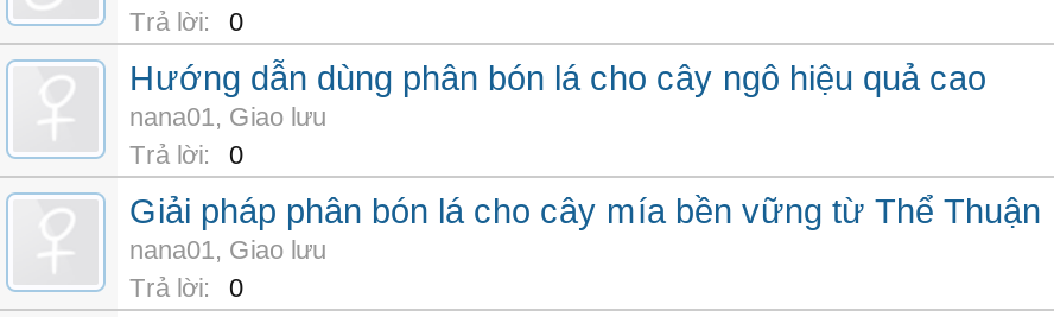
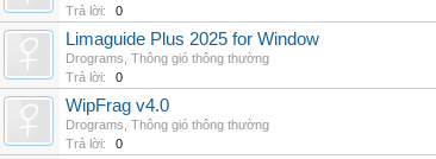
[129,59,986,131] Hướng dẫn dùng phân bón lá cho cây ngô hiệu quả cao | nana01, Giao lưu -> [66,30,319,65] Limaguide Plus 2025 for Window | Drograms, Thông gió thông thường
[129,192,1041,264] Giải pháp phân bón lá cho cây mía bền vững từ Thể Thuận | nana01, Giao lưu -> [66,96,269,132] WipFrag v4.0 | Drograms, Thông gió thông thường

